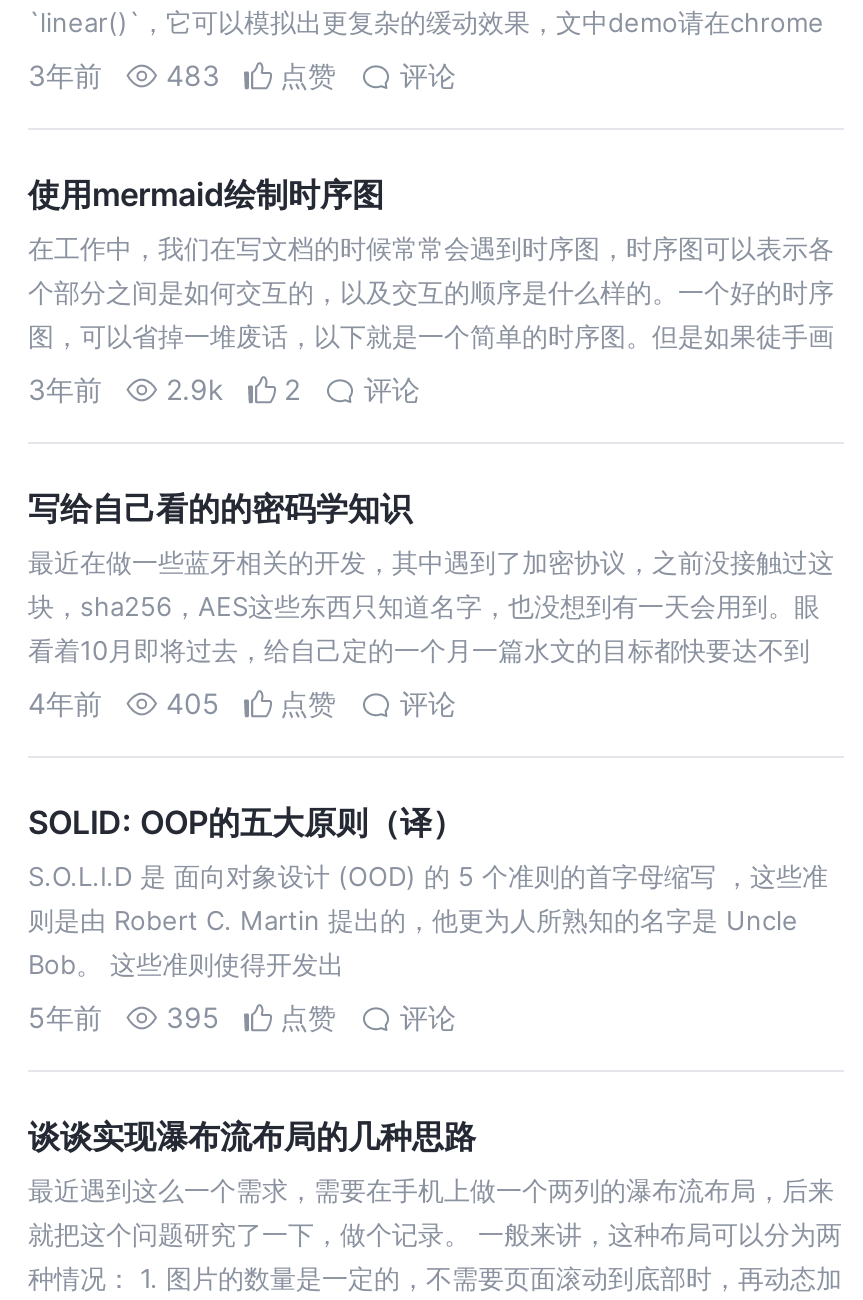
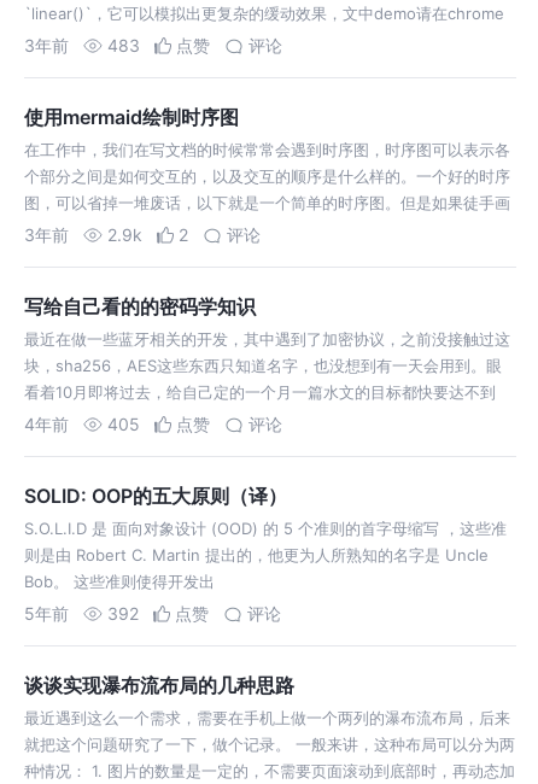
[28,1000,456,1034] 5年前 395 点赞 评论 -> [24,603,281,624] 5年前 392 点赞 评论

